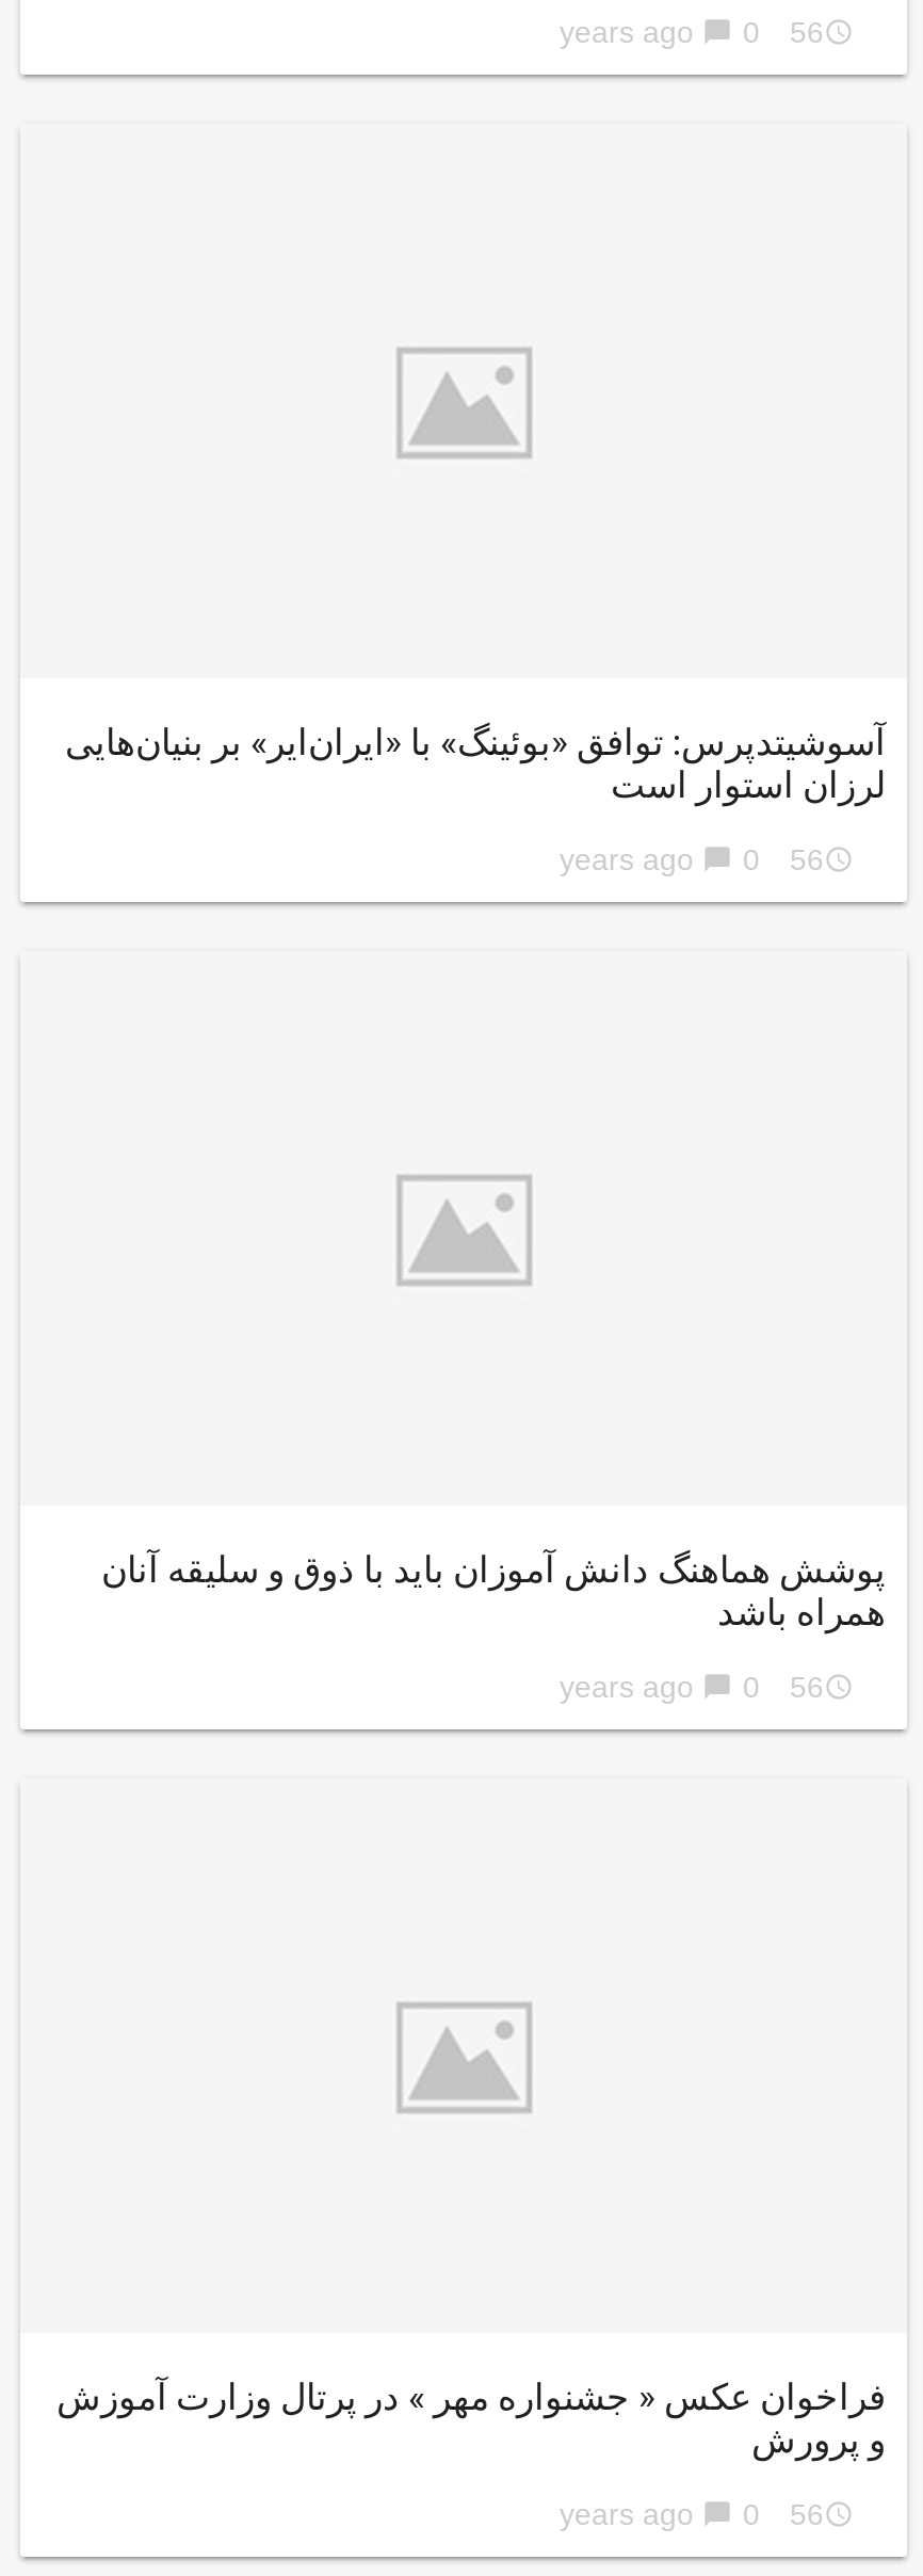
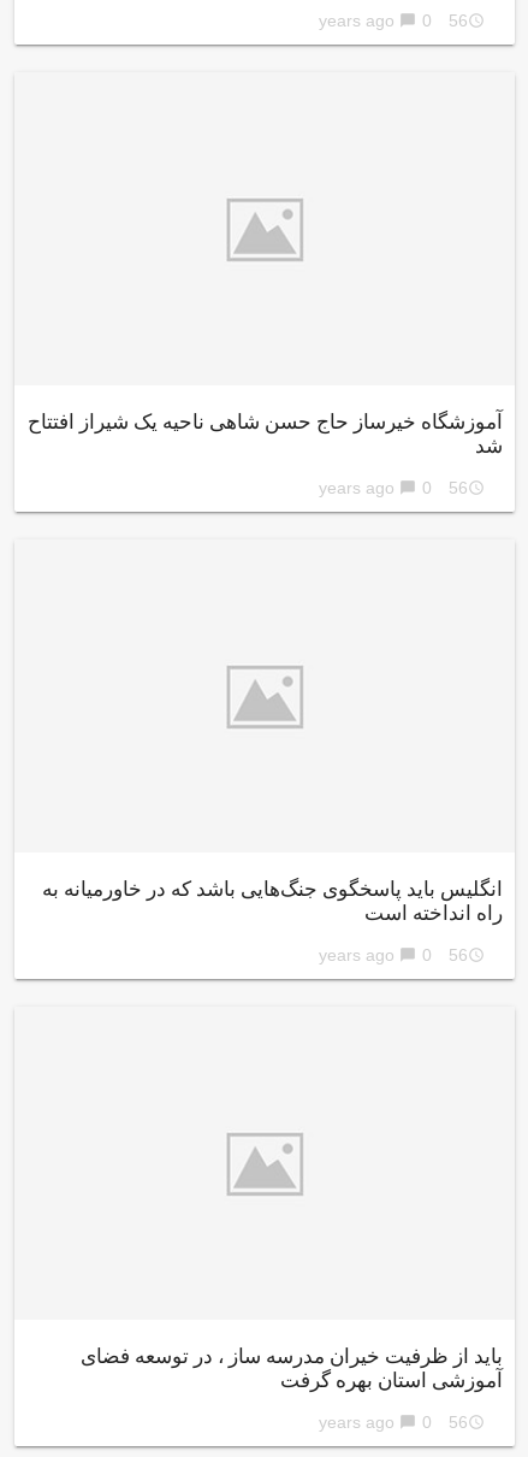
[65,721,886,806] آسوشیتدپرس: توافق «بوئینگ» با «ایران‌ایر» بر بنیان‌هایی | لرزان استوار است -> [28,409,503,458] آموزشگاه خیرساز حاج حسن شاهی ناحیه یک شیراز افتتاح | شد
[101,1548,886,1633] پوشش هماهنگ دانش آموزان باید با ذوق و سلیقه آنان | همراه باشد -> [42,877,503,925] انگلیس باید پاسخگوی جنگ‌هایی باشد که در خاورمیانه به | راه انداخته است
[56,2376,886,2461] فراخوان عكس « جشنواره مهر » در پرتال وزارت آموزش | و پرورش -> [81,1344,503,1392] بايد از ظرفیت خیران مدرسه ساز ، در توسعه فضای | آموزشی استان بهره گرفت

